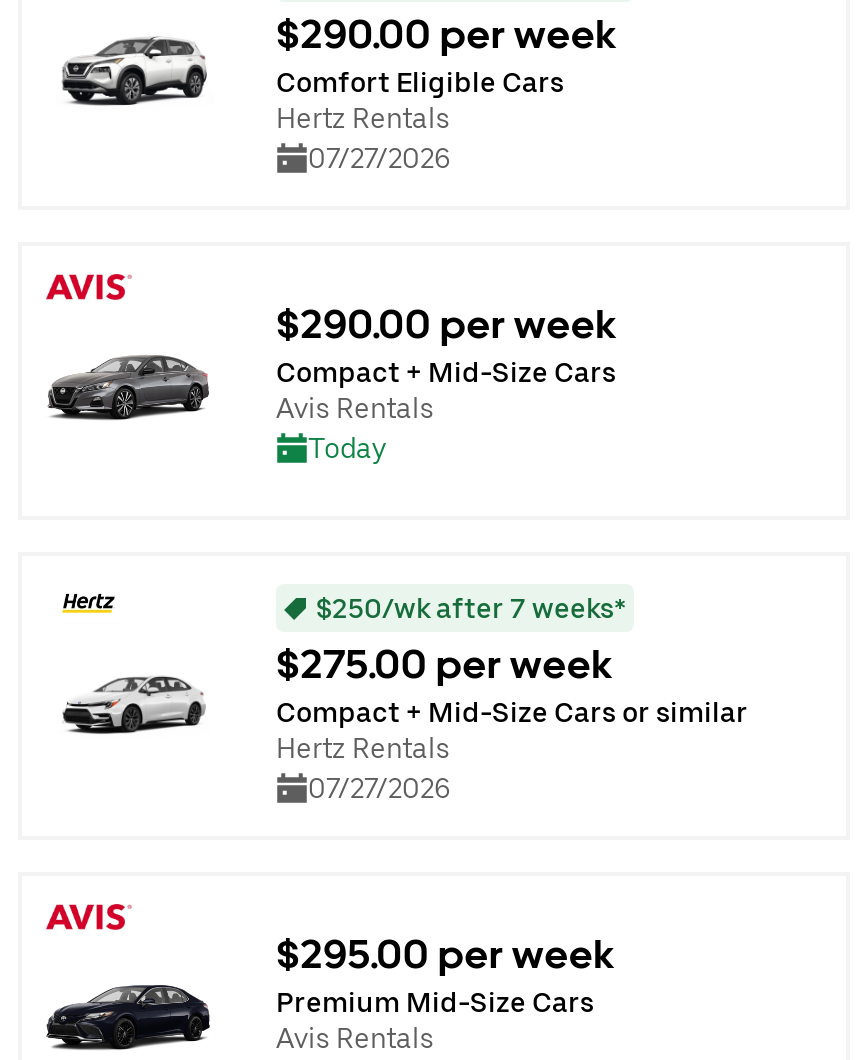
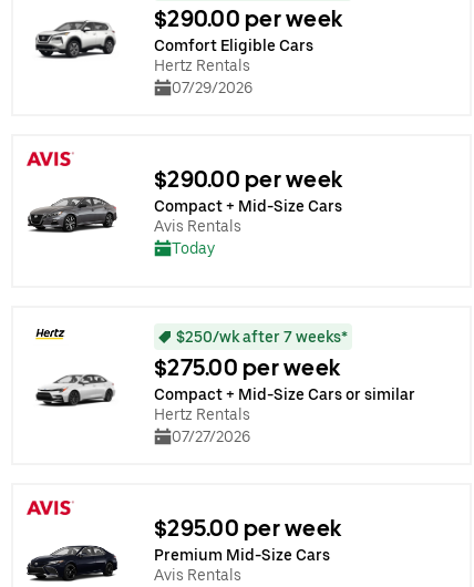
[308,142,450,174] 07/27/2026 -> [172,79,253,96] 07/29/2026

